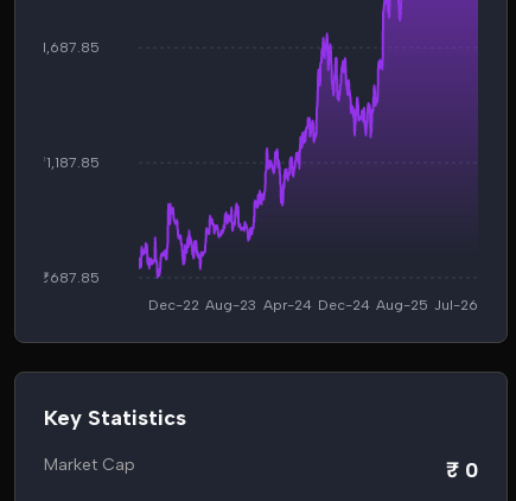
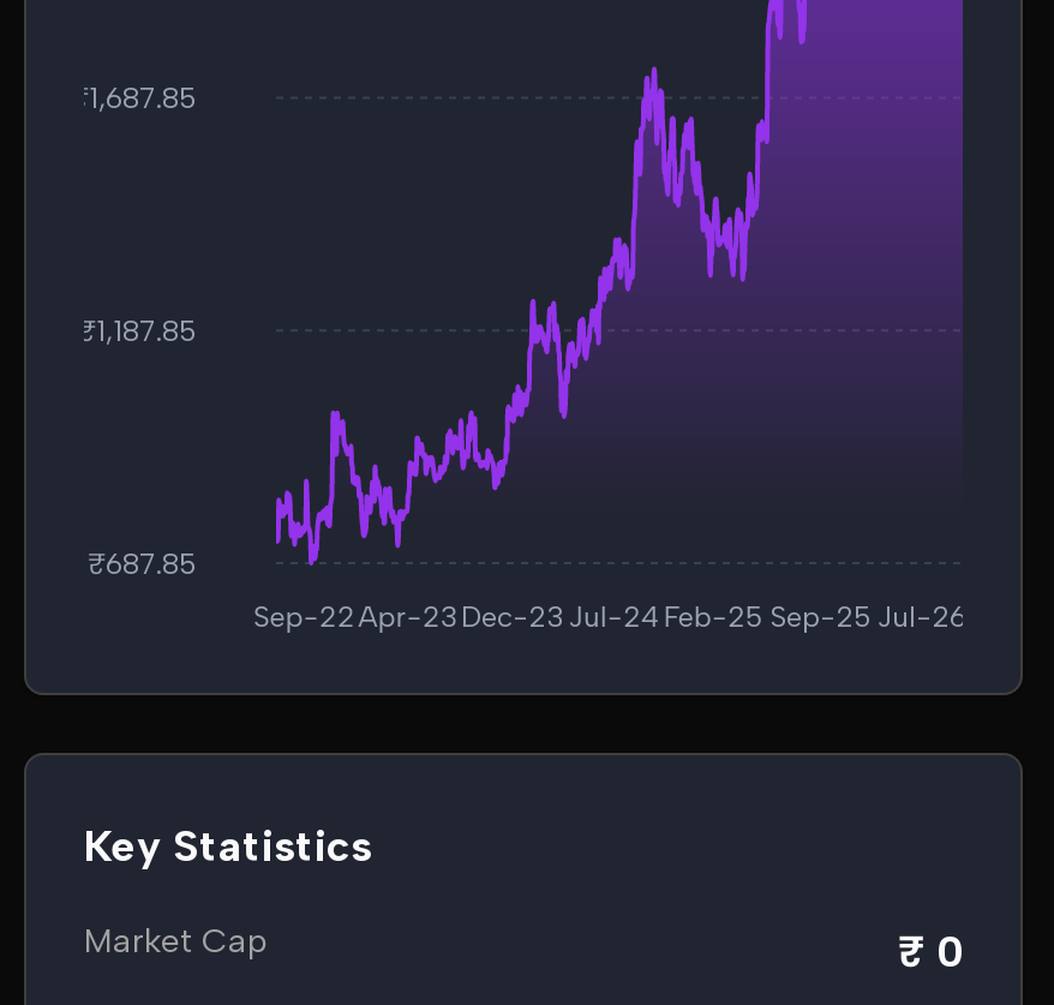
[149,296,478,313] Dec-22 Aug-23 Apr-24 Dec-24 Aug-25 Jul-26 -> [253,599,966,634] Sep-22 Apr-23 Dec-23 Jul-24 Feb-25 Sep-25 Jul-26

